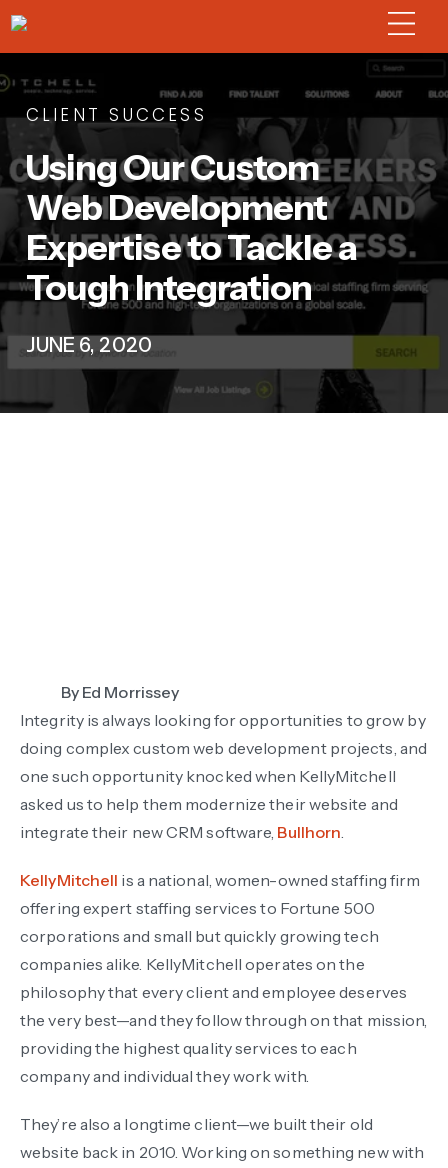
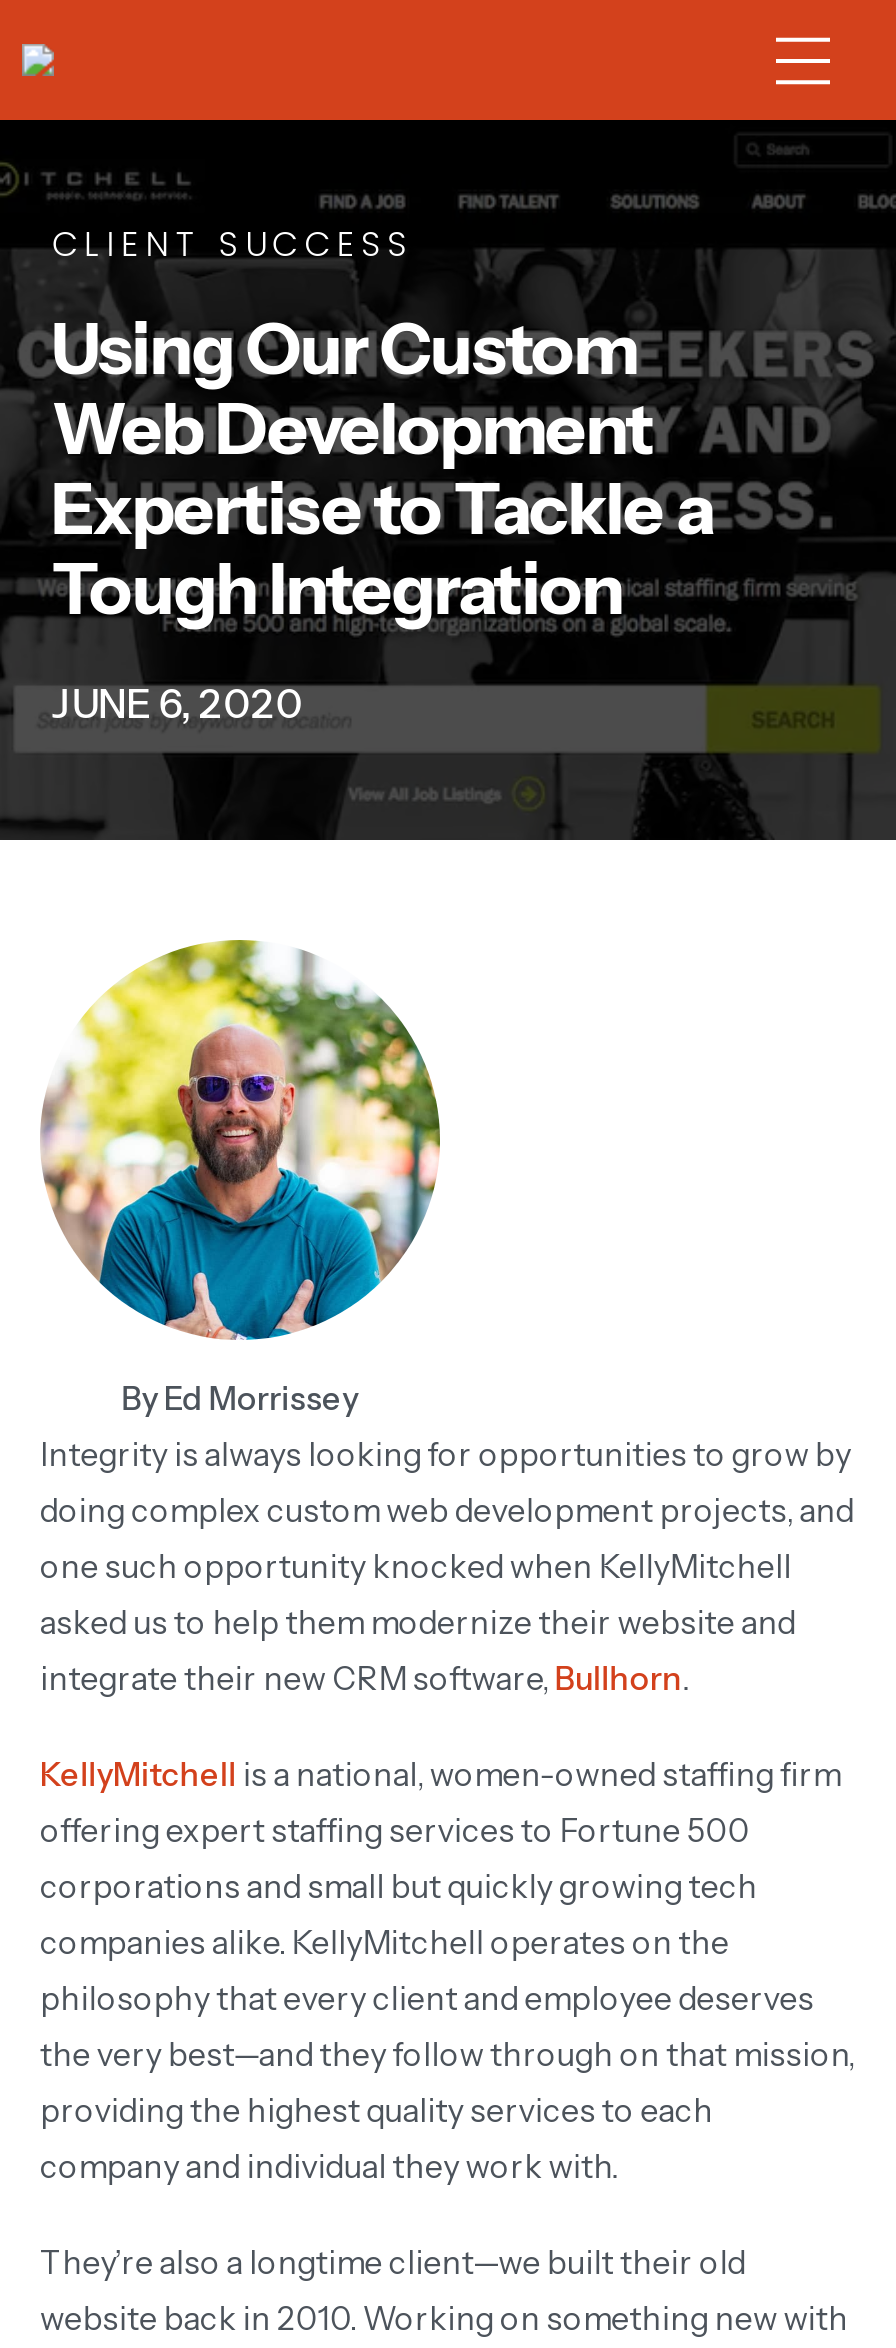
none -> [40,938,442,1342] [image]

